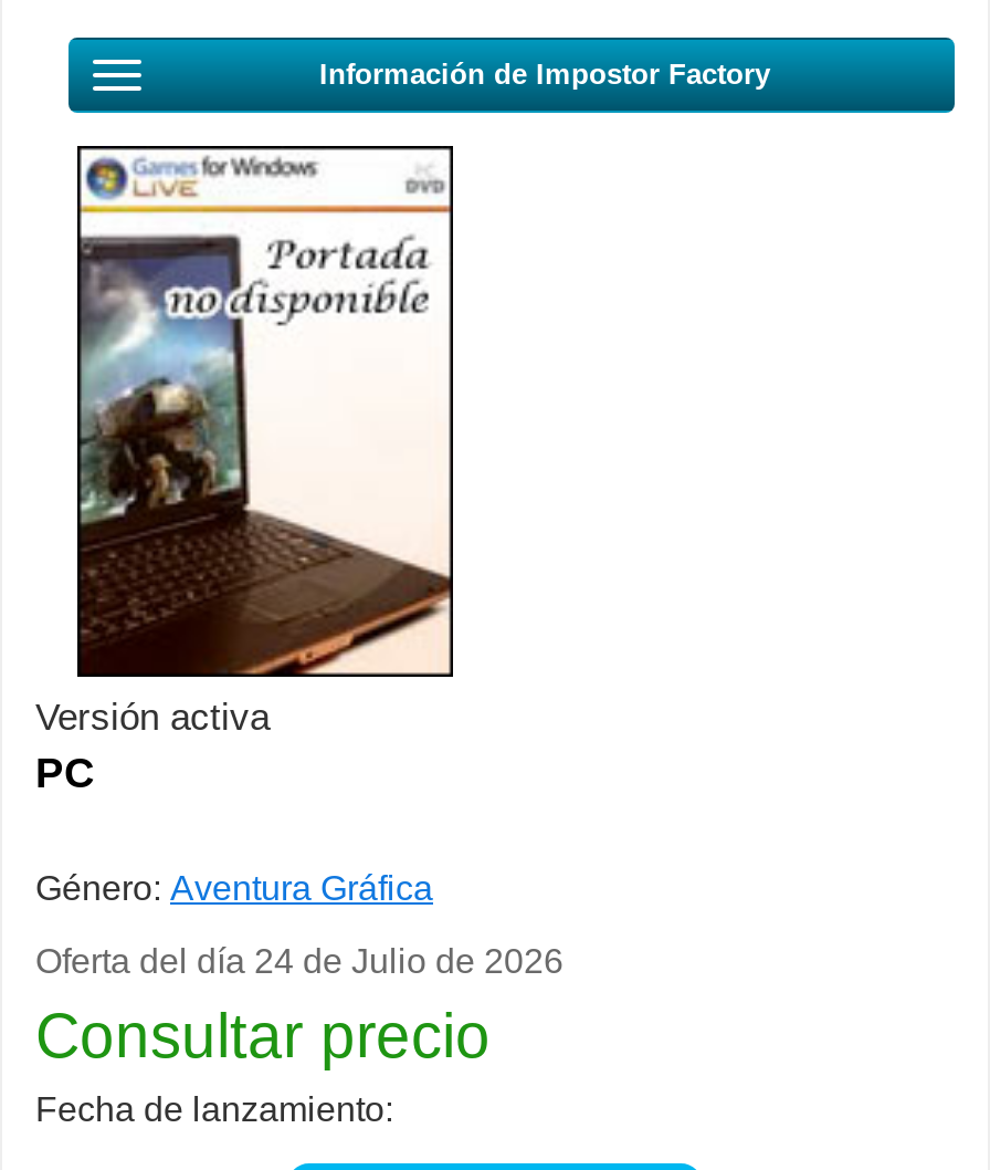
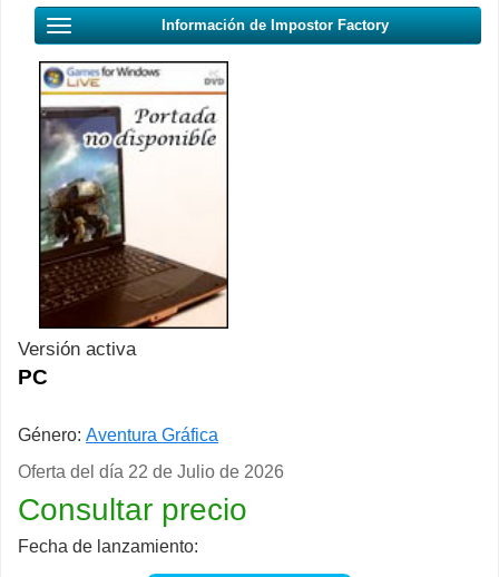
[35,942,564,980] Oferta del día 24 de Julio de 2026 -> [18,462,284,481] Oferta del día 22 de Julio de 2026

